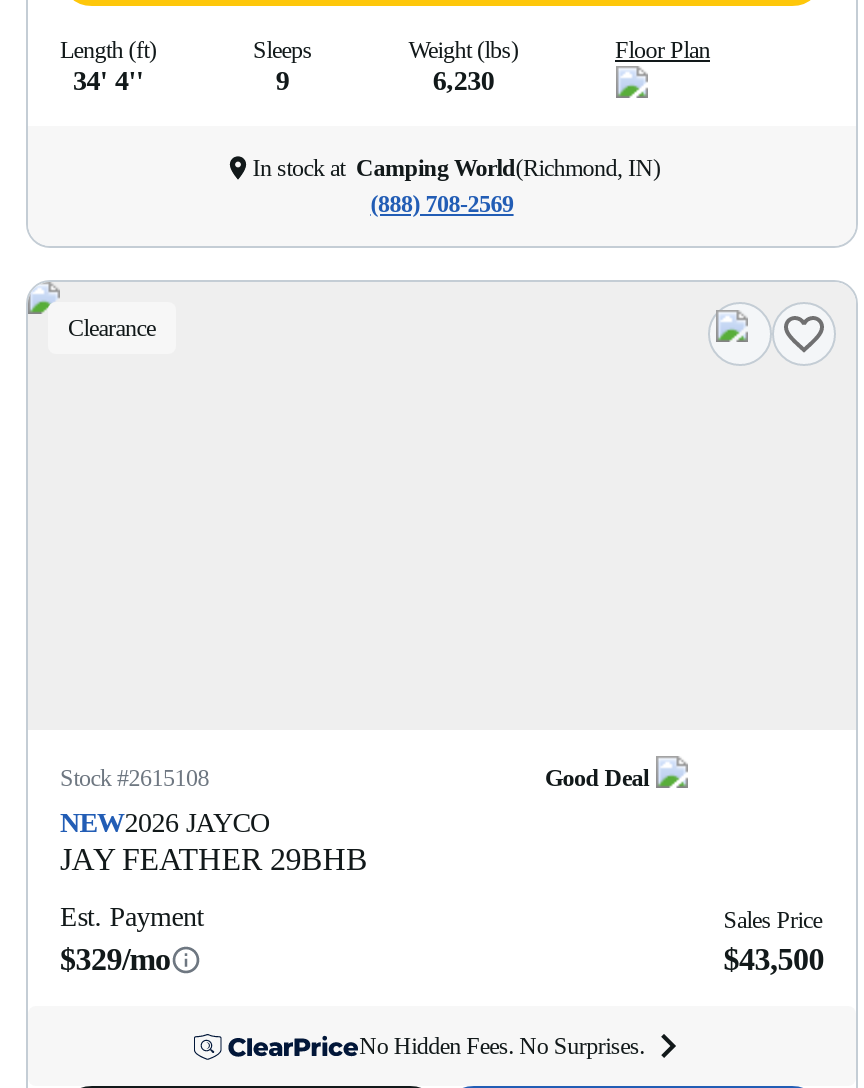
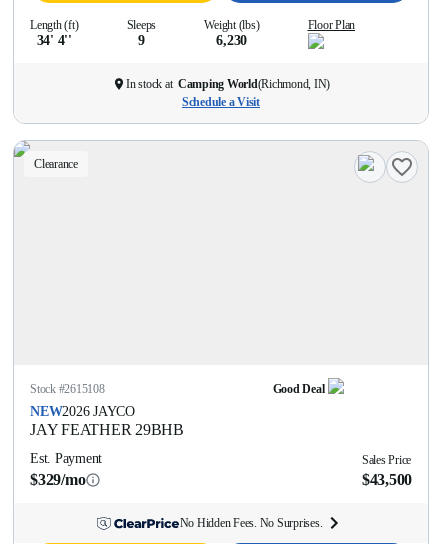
[370,190,513,218] (888) 708-2569 -> [182,95,260,109] Schedule a Visit

